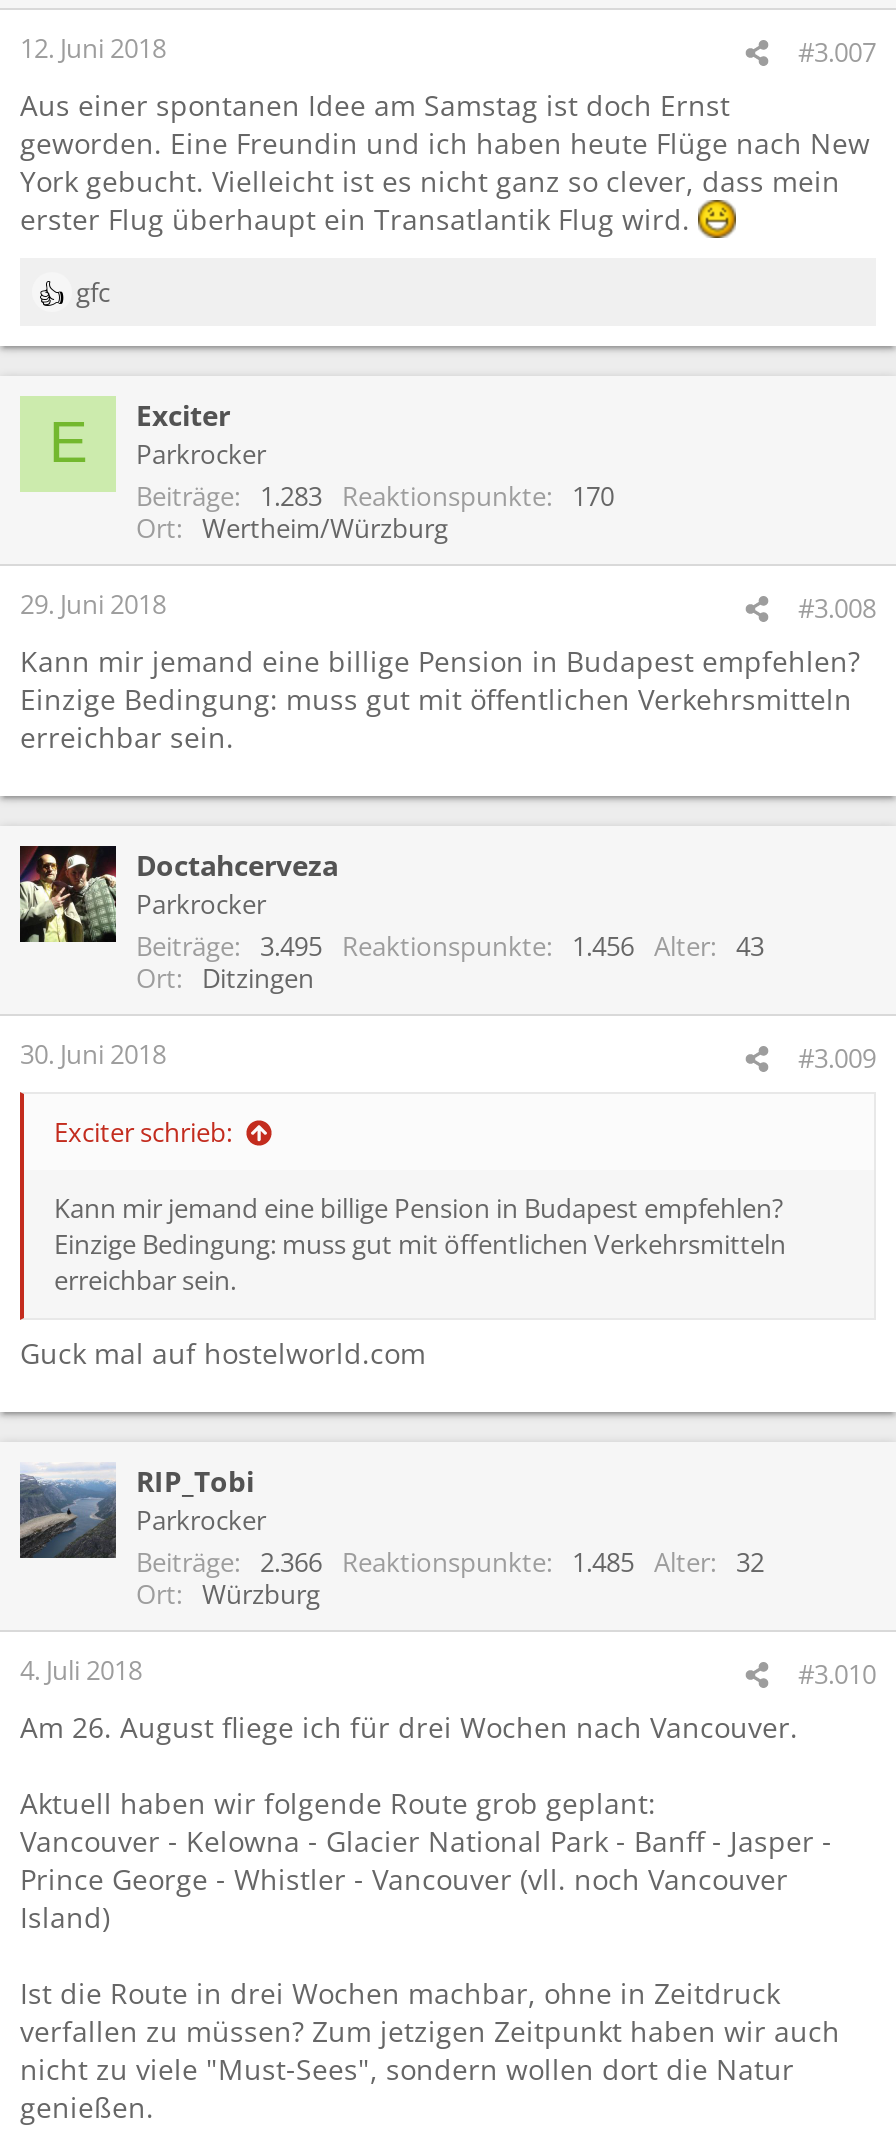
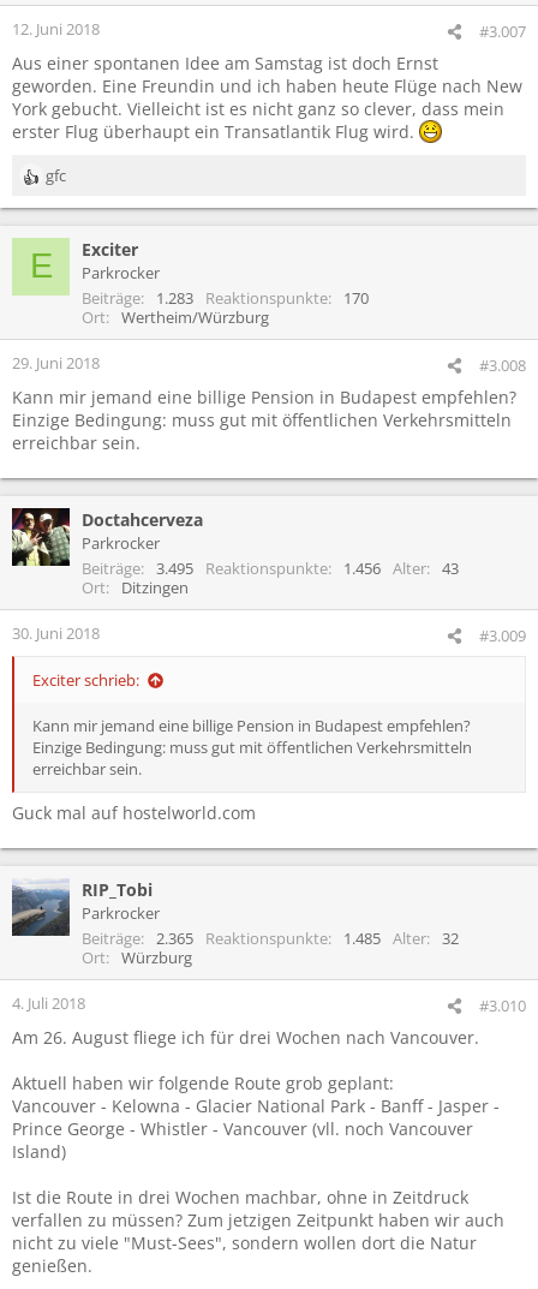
[260,1544,546,1580] 2.366 Reaktionspunkte -> [156,927,328,949] 2.365 Reaktionspunkte

